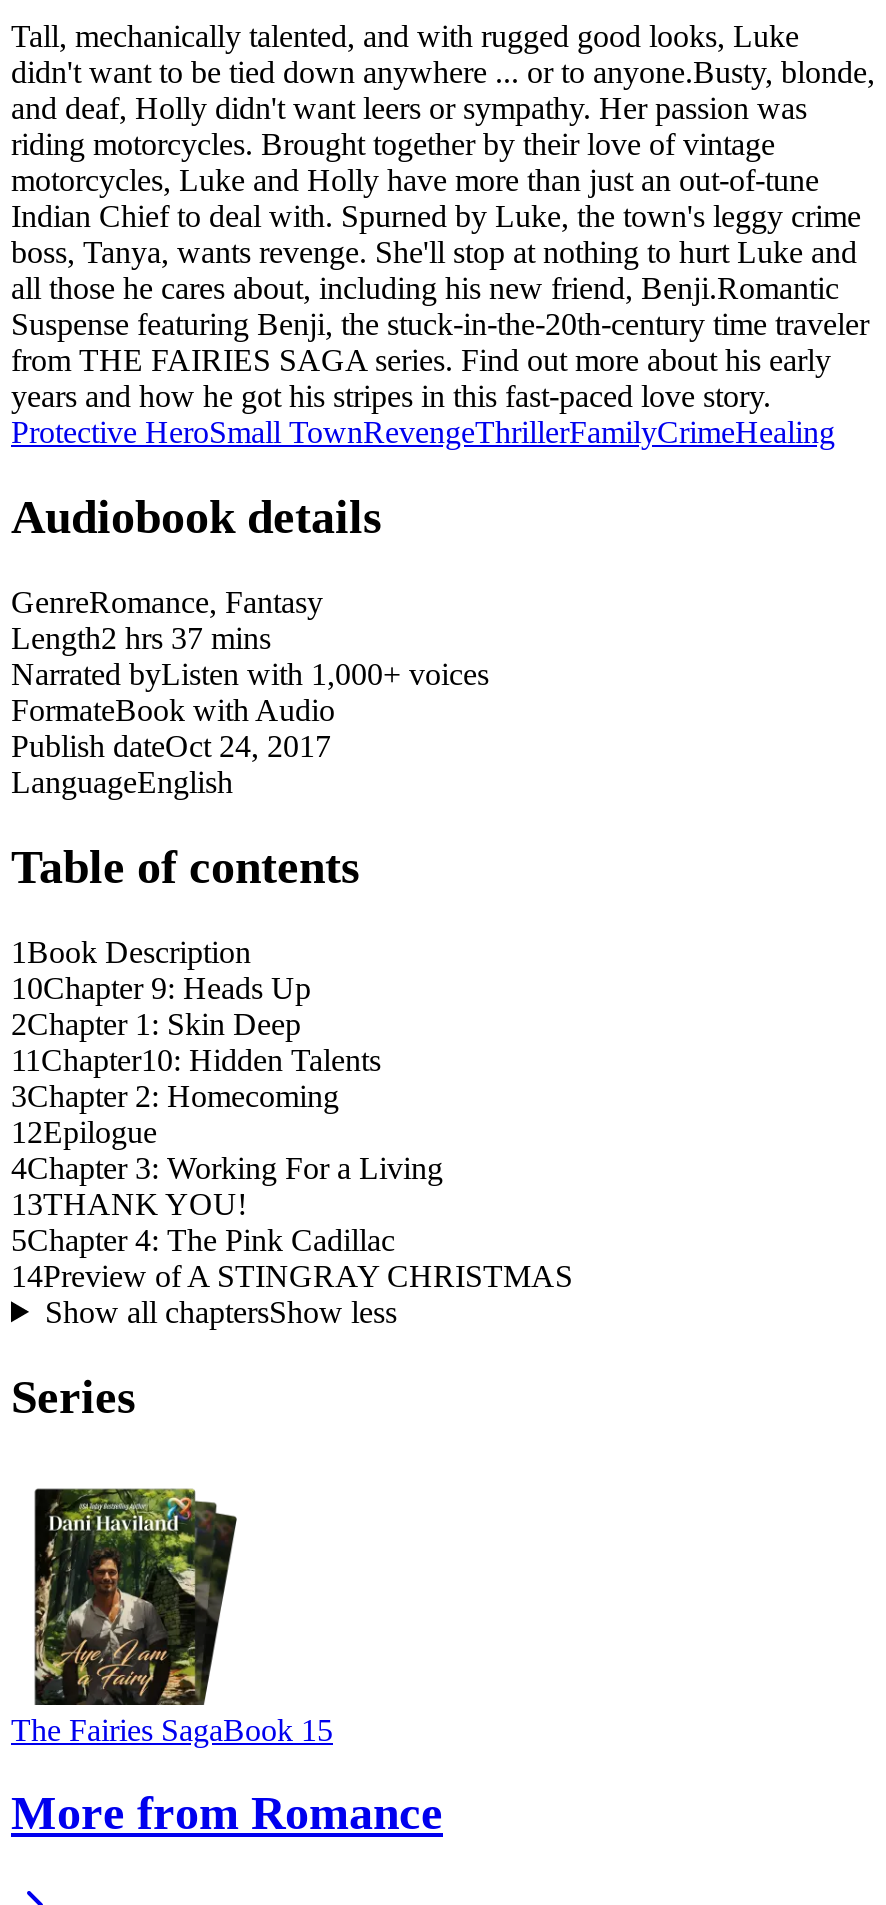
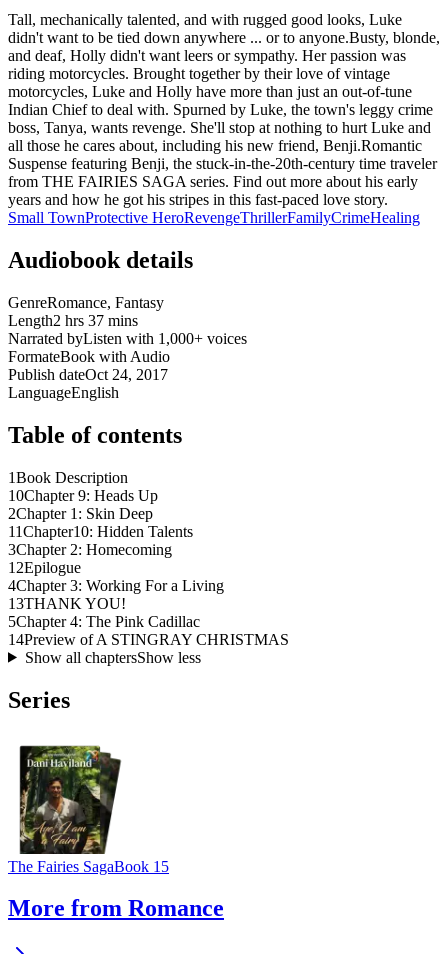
[11,415,835,449] Protective HeroSmall TownRevengeThrillerFamilyCrimeHealing -> [8,209,420,226] Small TownProtective HeroRevengeThrillerFamilyCrimeHealing

